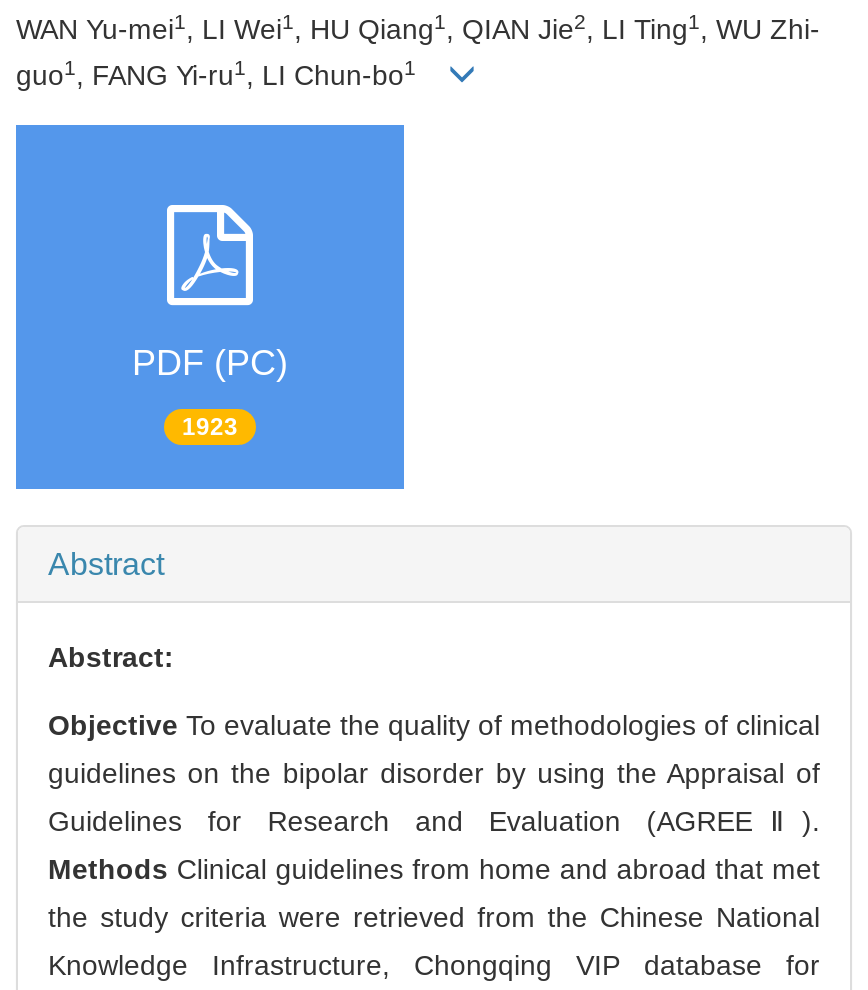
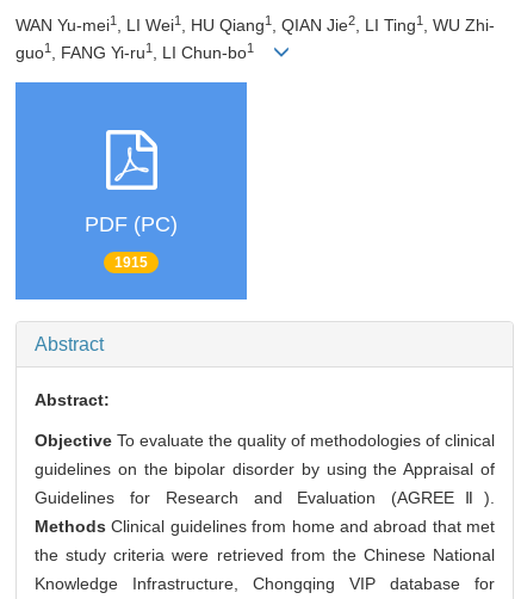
[182,414,238,442] 1923 -> [114,255,148,271] 1915

